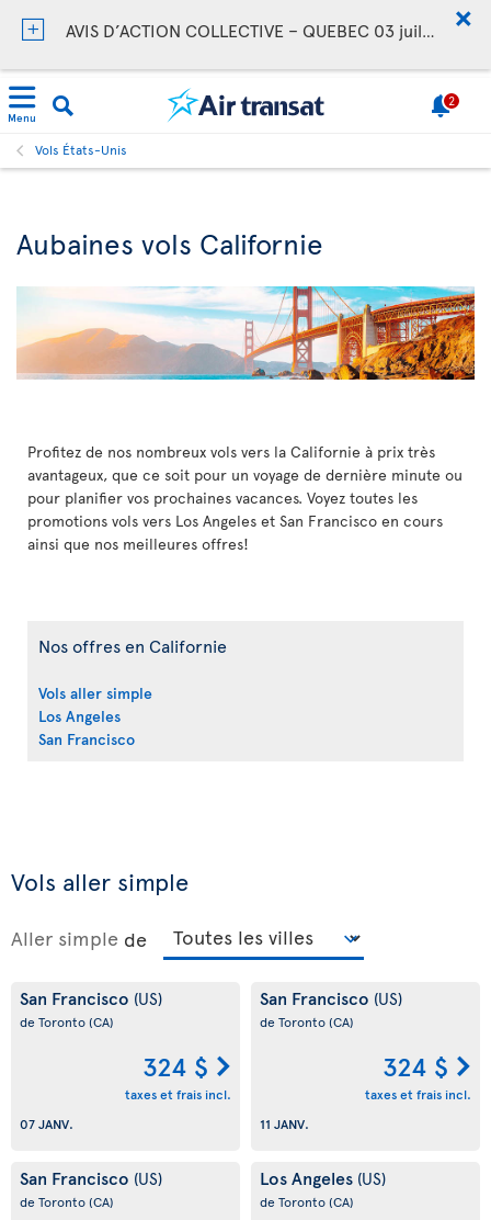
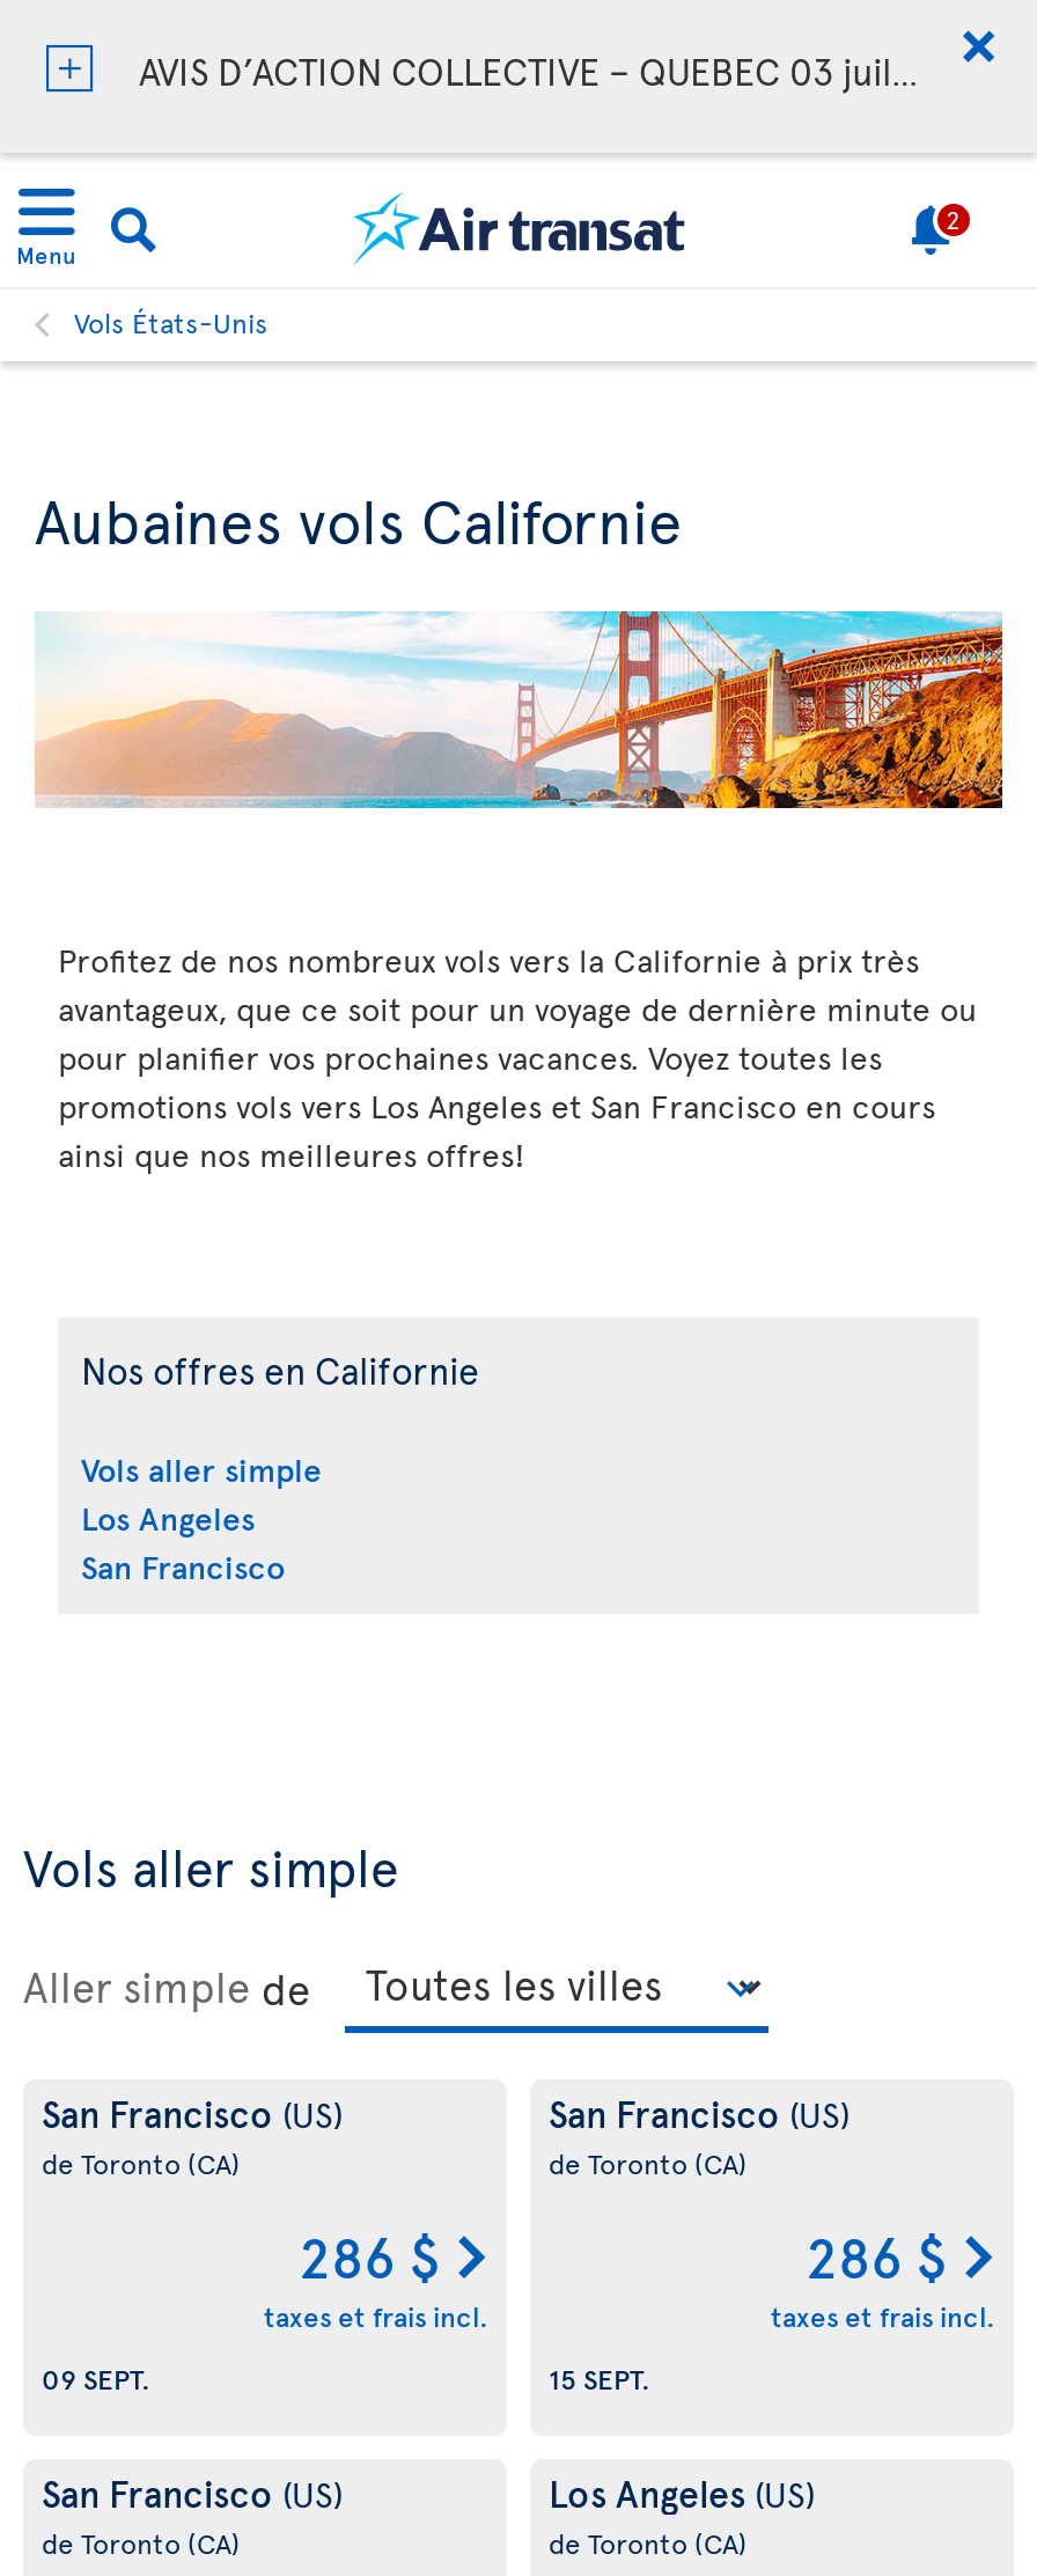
[142,1048,208,1084] 324 $ -> [299,2219,440,2295] 286 $
[382,1048,448,1084] 324 $ -> [806,2219,947,2295] 286 $
[20,1114,73,1132] 07 JANV. -> [42,2359,150,2396] 09 SEPT.
[260,1114,309,1132] 11 JANV. -> [549,2359,650,2396] 15 SEPT.

